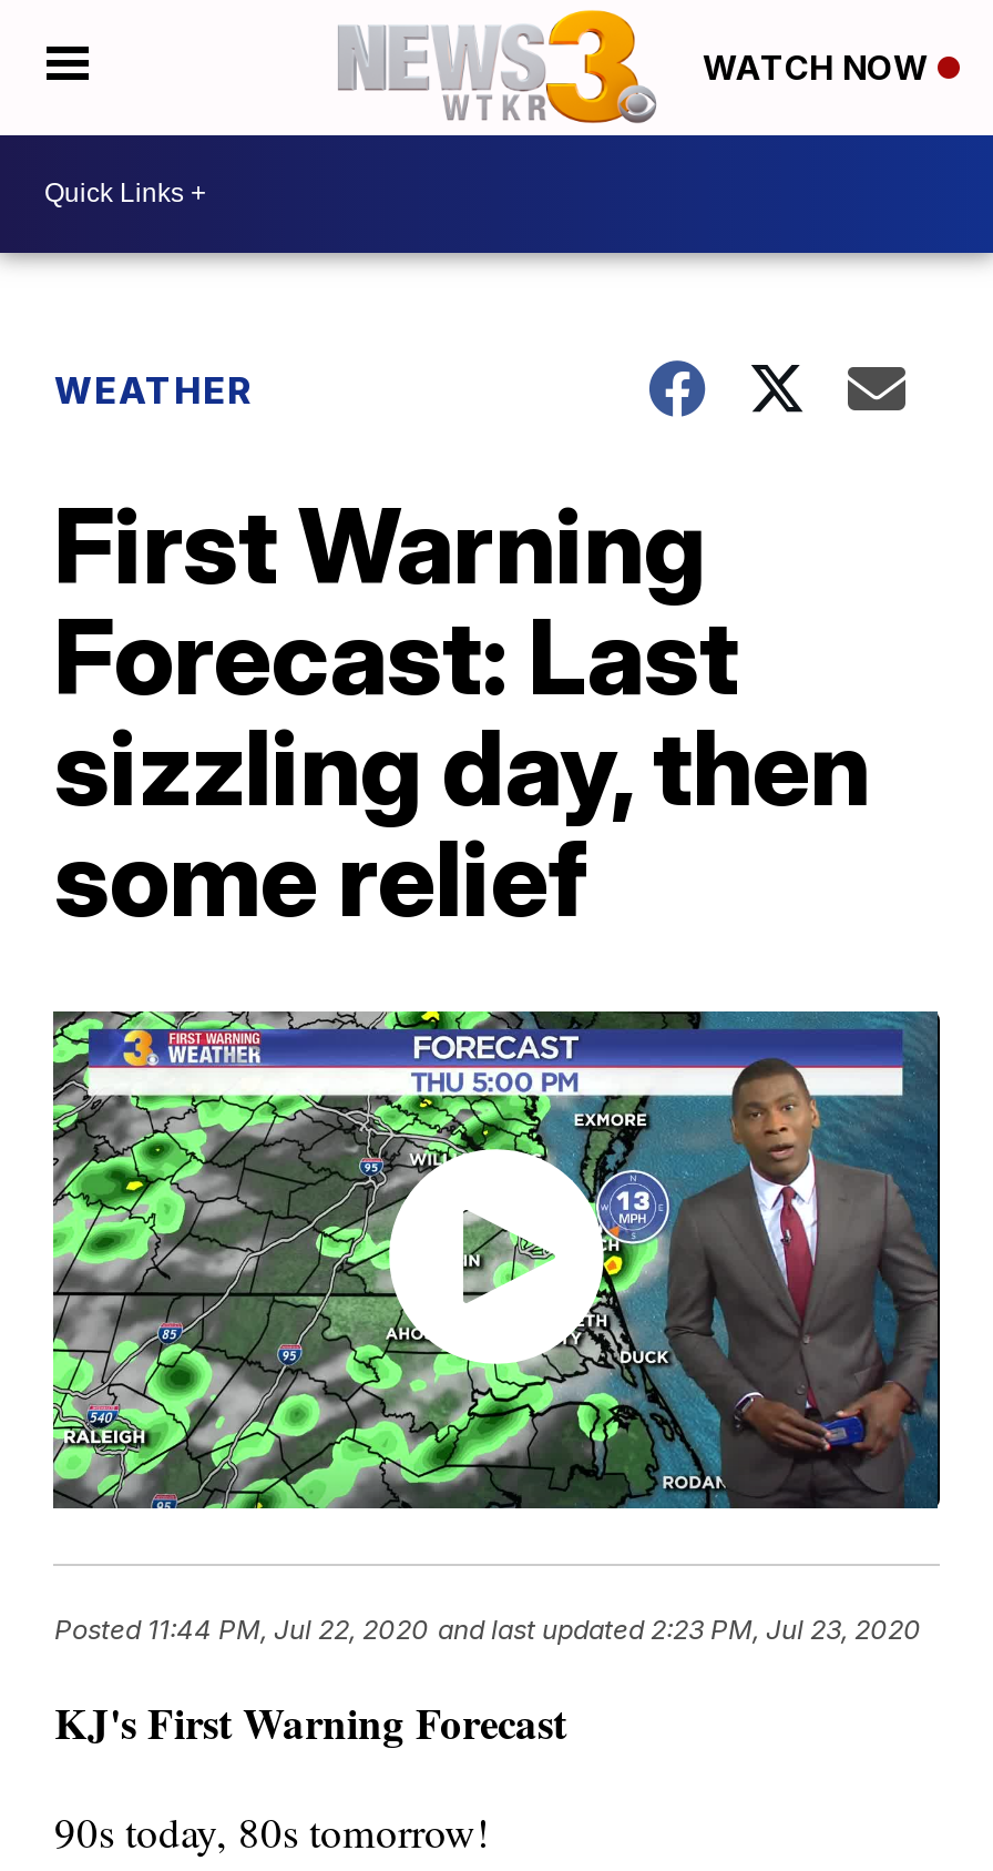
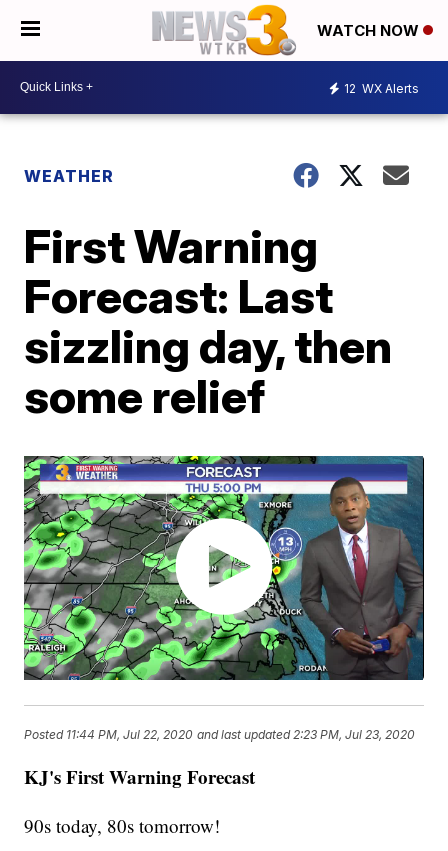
none -> [344,81,419,96] 12 WX Alerts

